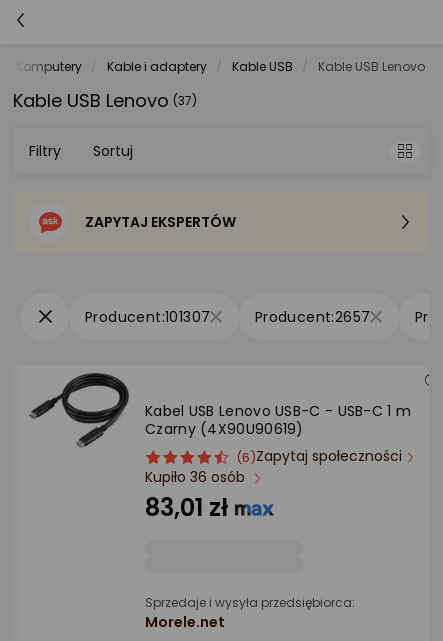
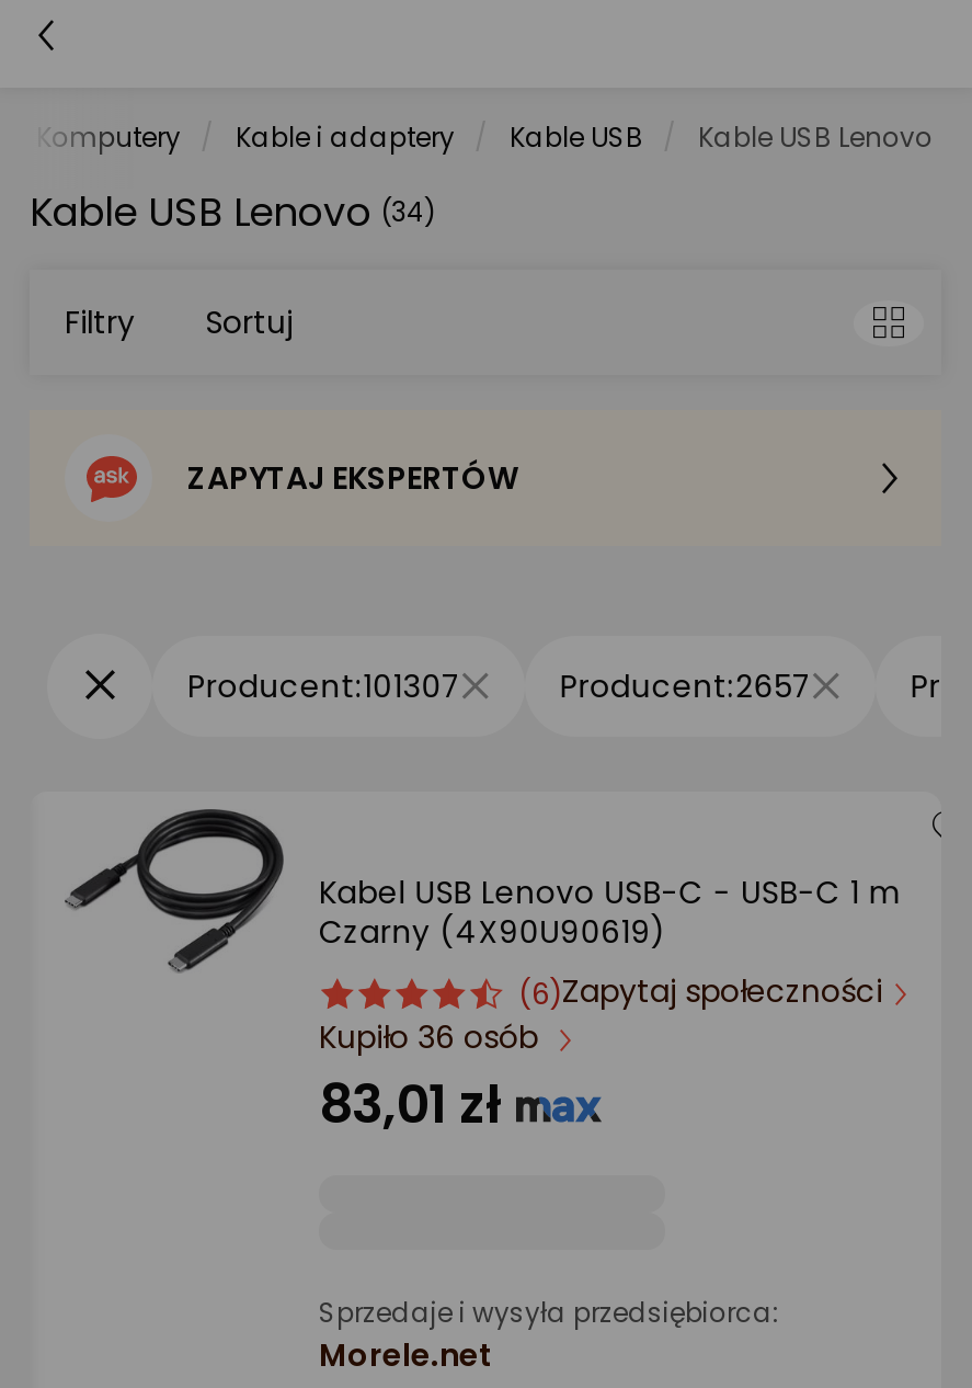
[13,88,197,113] Kable USB Lenovo (37) -> [30,184,435,239] Kable USB Lenovo (34)

